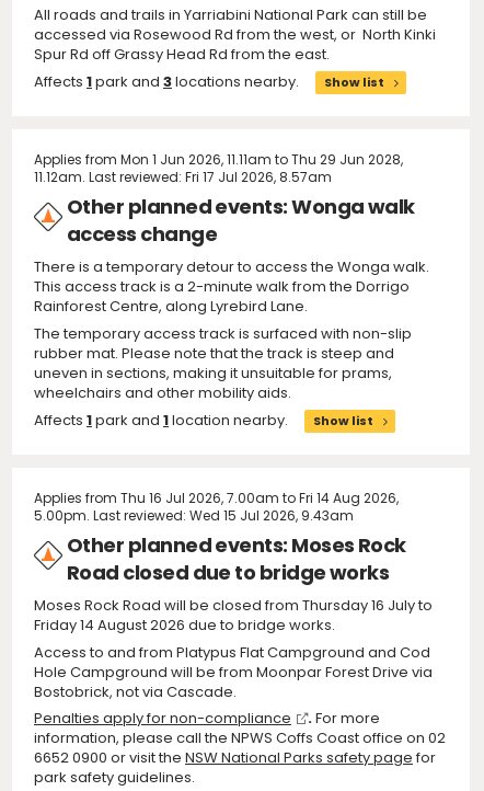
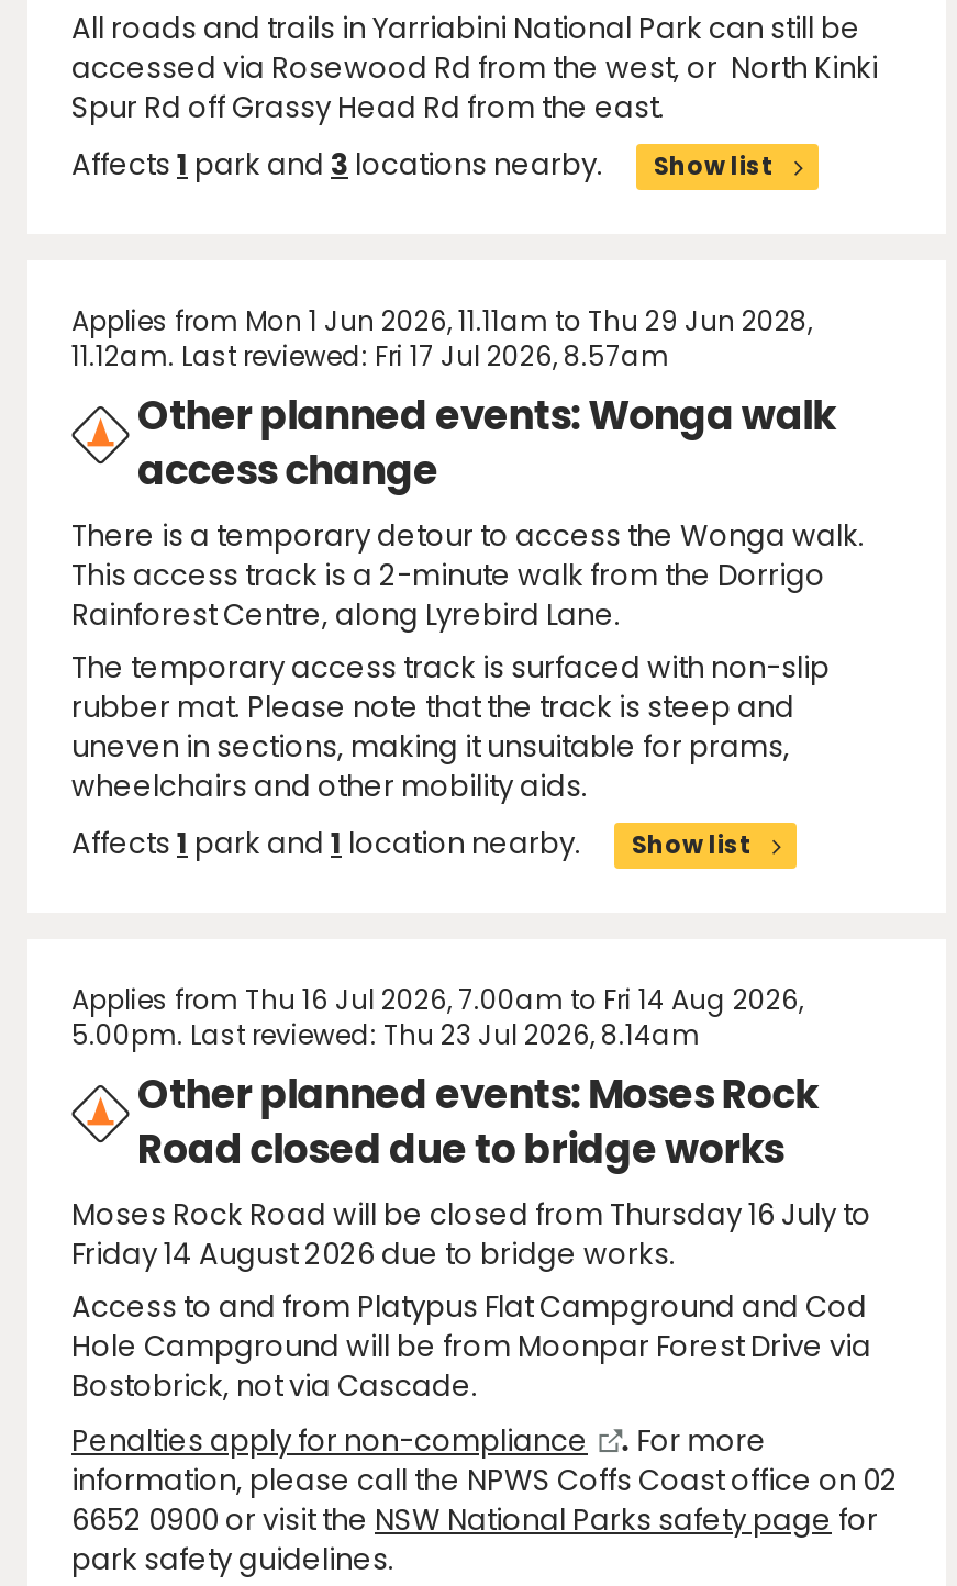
[34,506,354,525] 5.00pm. Last reviewed: Wed 15 Jul 2026, 9.43am -> [71,1015,700,1052] 5.00pm. Last reviewed: Thu 23 Jul 2026, 8.14am

